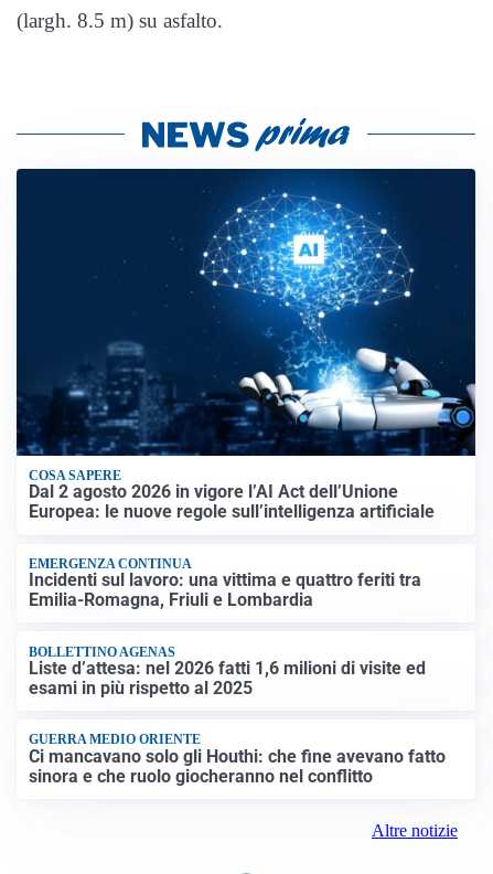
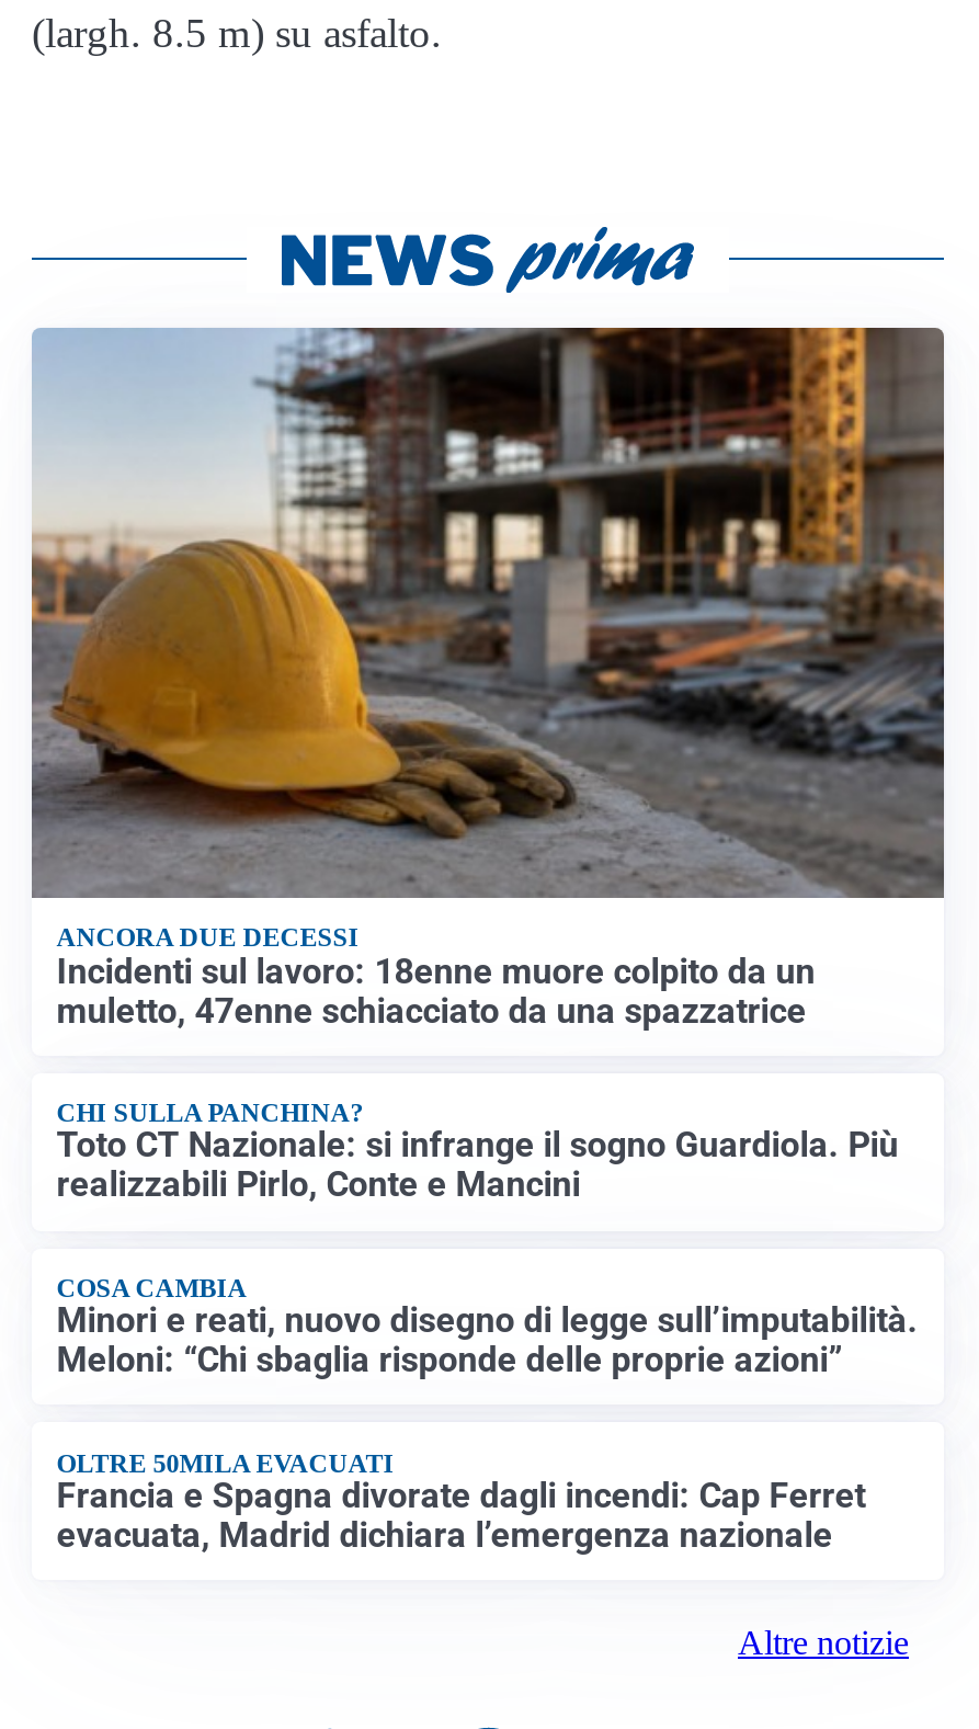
[15,168,476,522] [image] | COSA SAPERE | Dal 2 agosto 2026 in vigore l’AI Act dell’Unione | Europea: le nuove regole sull’intelligenza artificiale -> [30,326,946,1030] [image] | ANCORA DUE DECESSI | Incidenti sul lavoro: 18enne muore colpito da un | muletto, 47enne schiacciato da una spazzatrice
[29,556,422,610] EMERGENZA CONTINUA | Incidenti sul lavoro: una vittima e quattro feriti tra | Emilia-Romagna, Friuli e Lombardia -> [56,1097,898,1205] CHI SULLA PANCHINA? | Toto CT Nazionale: si infrange il sogno Guardiola. Più | realizzabili Pirlo, Conte e Mancini
[29,644,426,698] BOLLETTINO AGENAS | Liste d’attesa: nel 2026 fatti 1,6 milioni di visite ed | esami in più rispetto al 2025 -> [56,1272,918,1380] COSA CAMBIA | Minori e reati, nuovo disegno di legge sull’imputabilità. | Meloni: “Chi sbaglia risponde delle proprie azioni”
[29,732,446,786] GUERRA MEDIO ORIENTE | Ci mancavano solo gli Houthi: che fine avevano fatto | sinora e che ruolo giocheranno nel conflitto -> [56,1447,865,1555] OLTRE 50MILA EVACUATI | Francia e Spagna divorate dagli incendi: Cap Ferret | evacuata, Madrid dichiara l’emergenza nazionale

